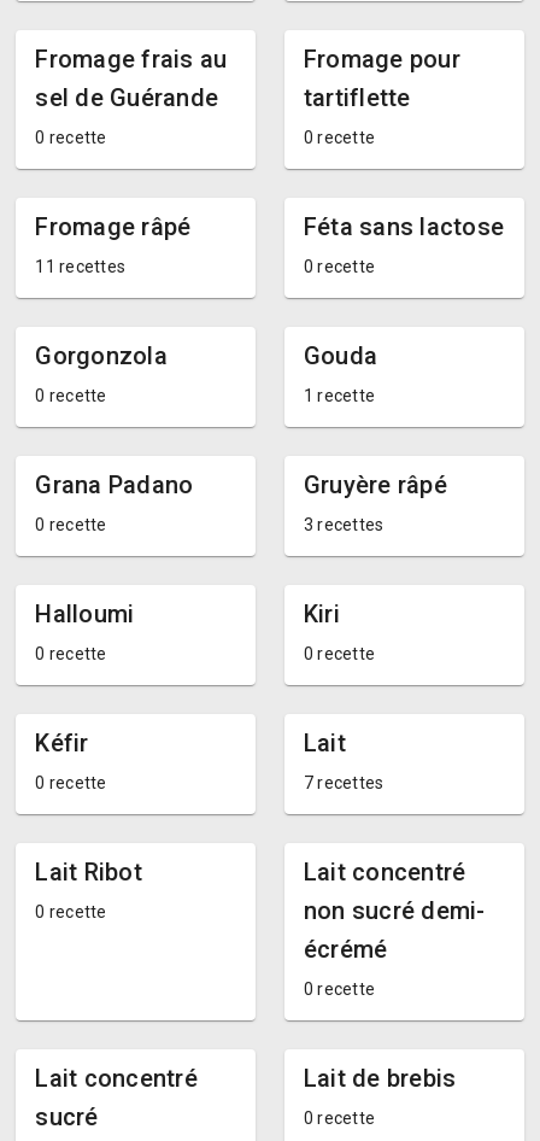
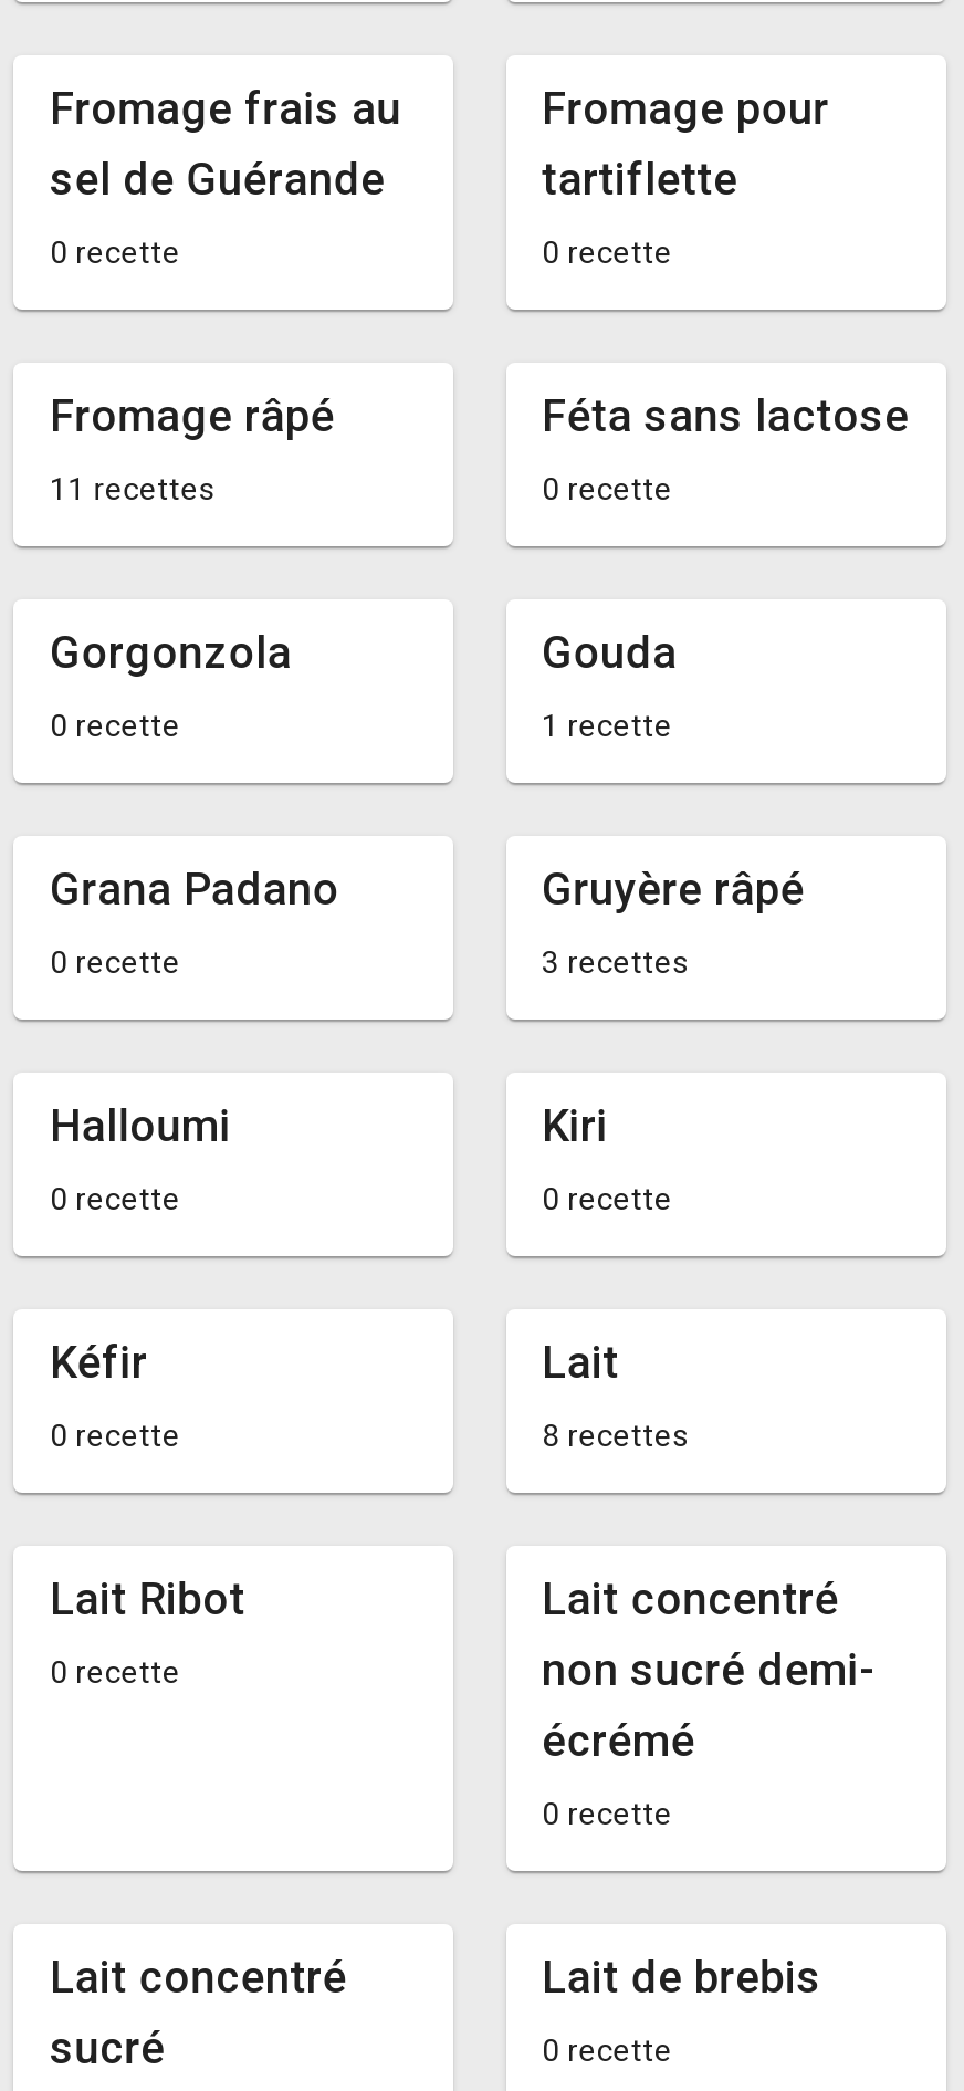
[304,773,384,792] 7 recettes -> [542,1418,689,1453] 8 recettes

